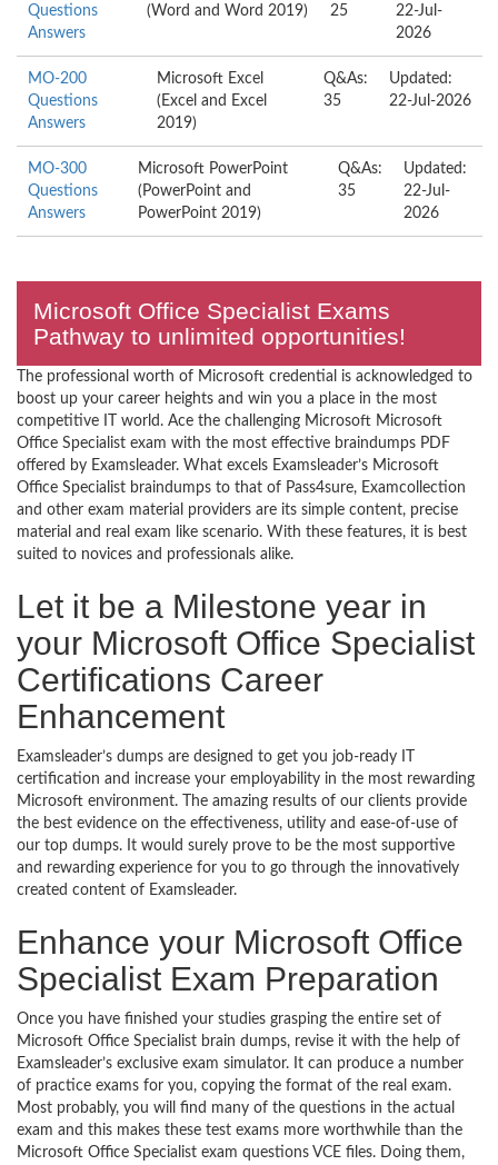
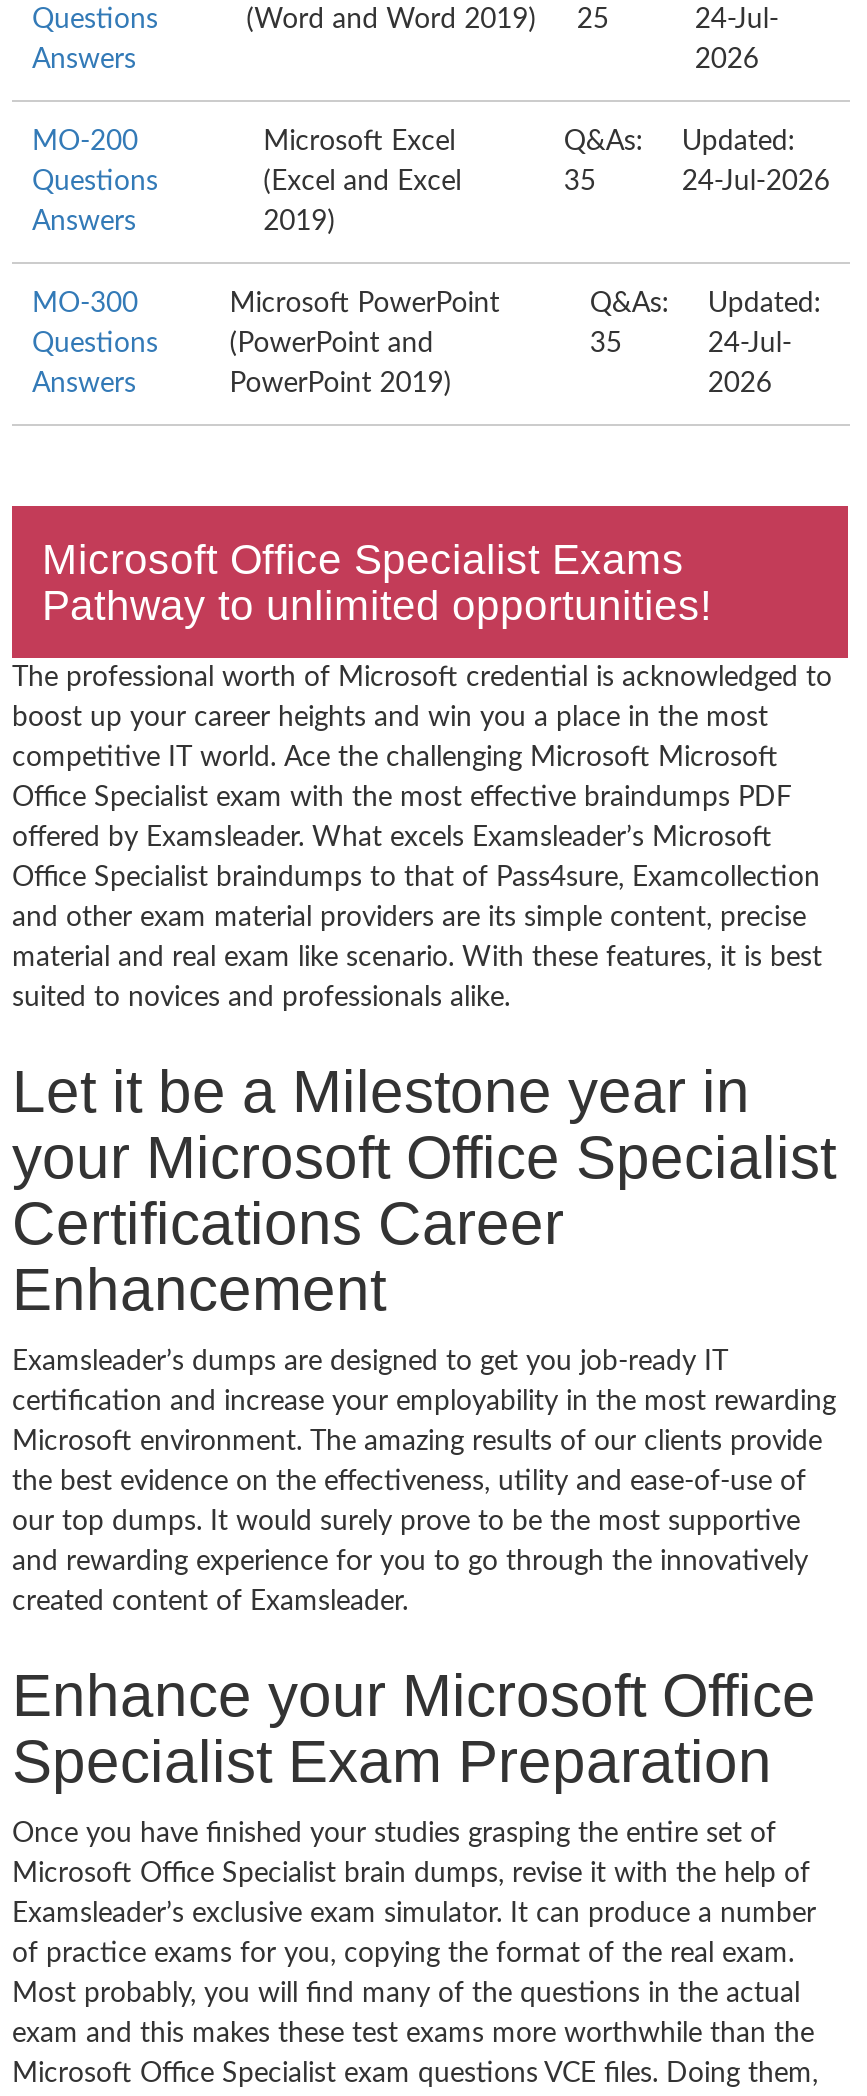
[396,3,443,19] 22-Jul- -> [695,6,779,34] 24-Jul-
[389,93,471,109] 22-Jul-2026 -> [682,168,830,196] 24-Jul-2026
[403,183,450,199] 22-Jul- -> [708,330,792,358] 24-Jul-

